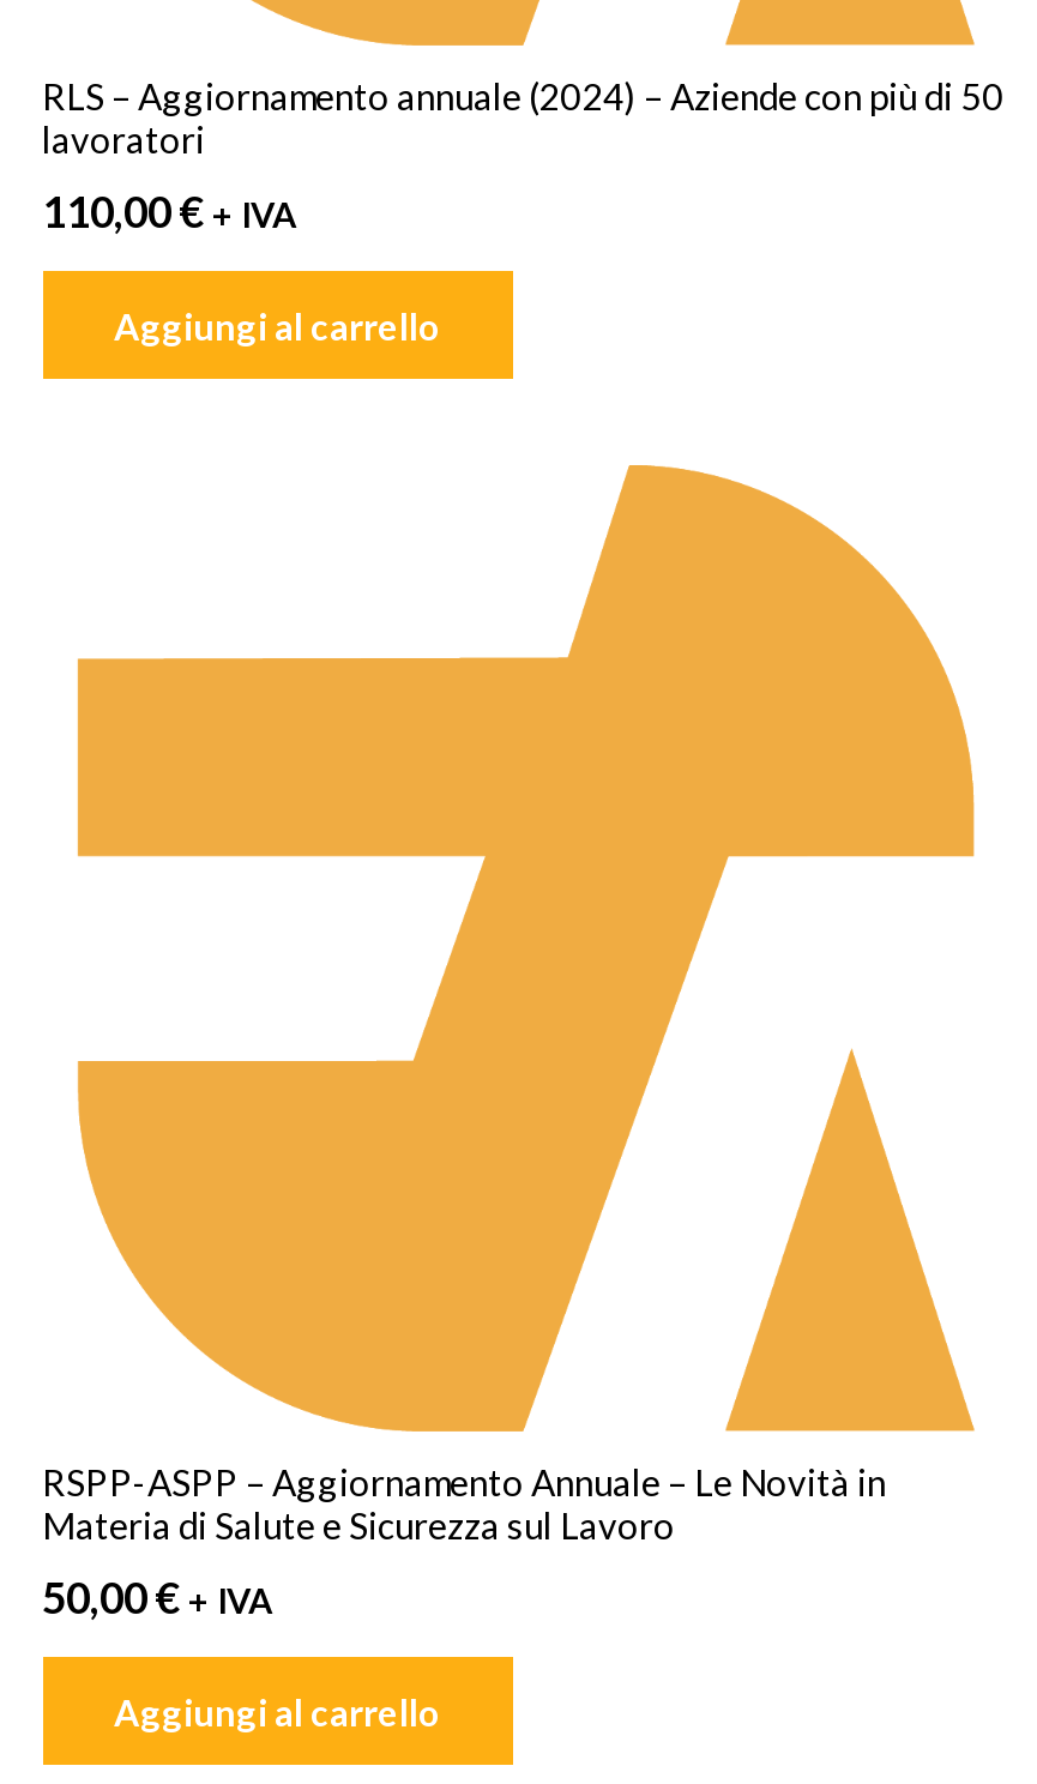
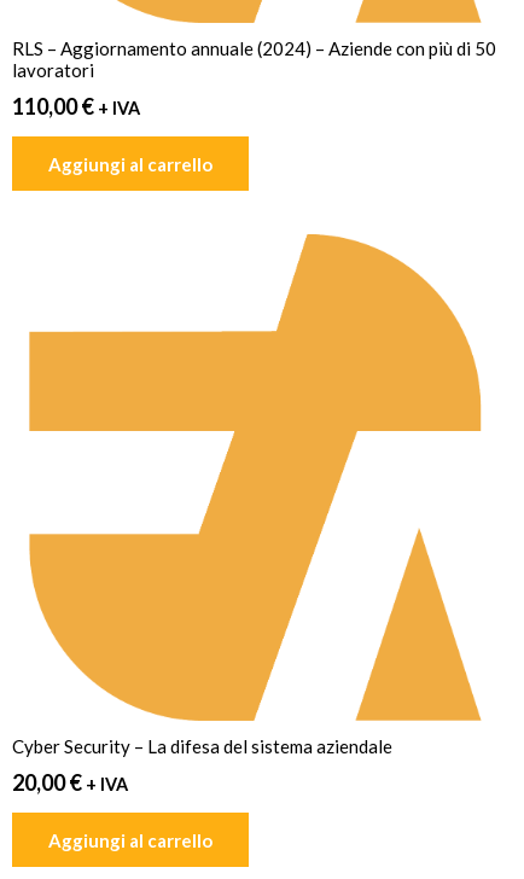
[42,1460,886,1547] RSPP-ASPP – Aggiornamento Annuale – Le Novità in | Materia di Salute e Sicurezza sul Lavoro -> [11,735,392,757] Cyber Security – La difesa del sistema aziendale
[42,1571,272,1623] 50,00€ + IVA -> [11,769,127,796] 20,00€ + IVA

